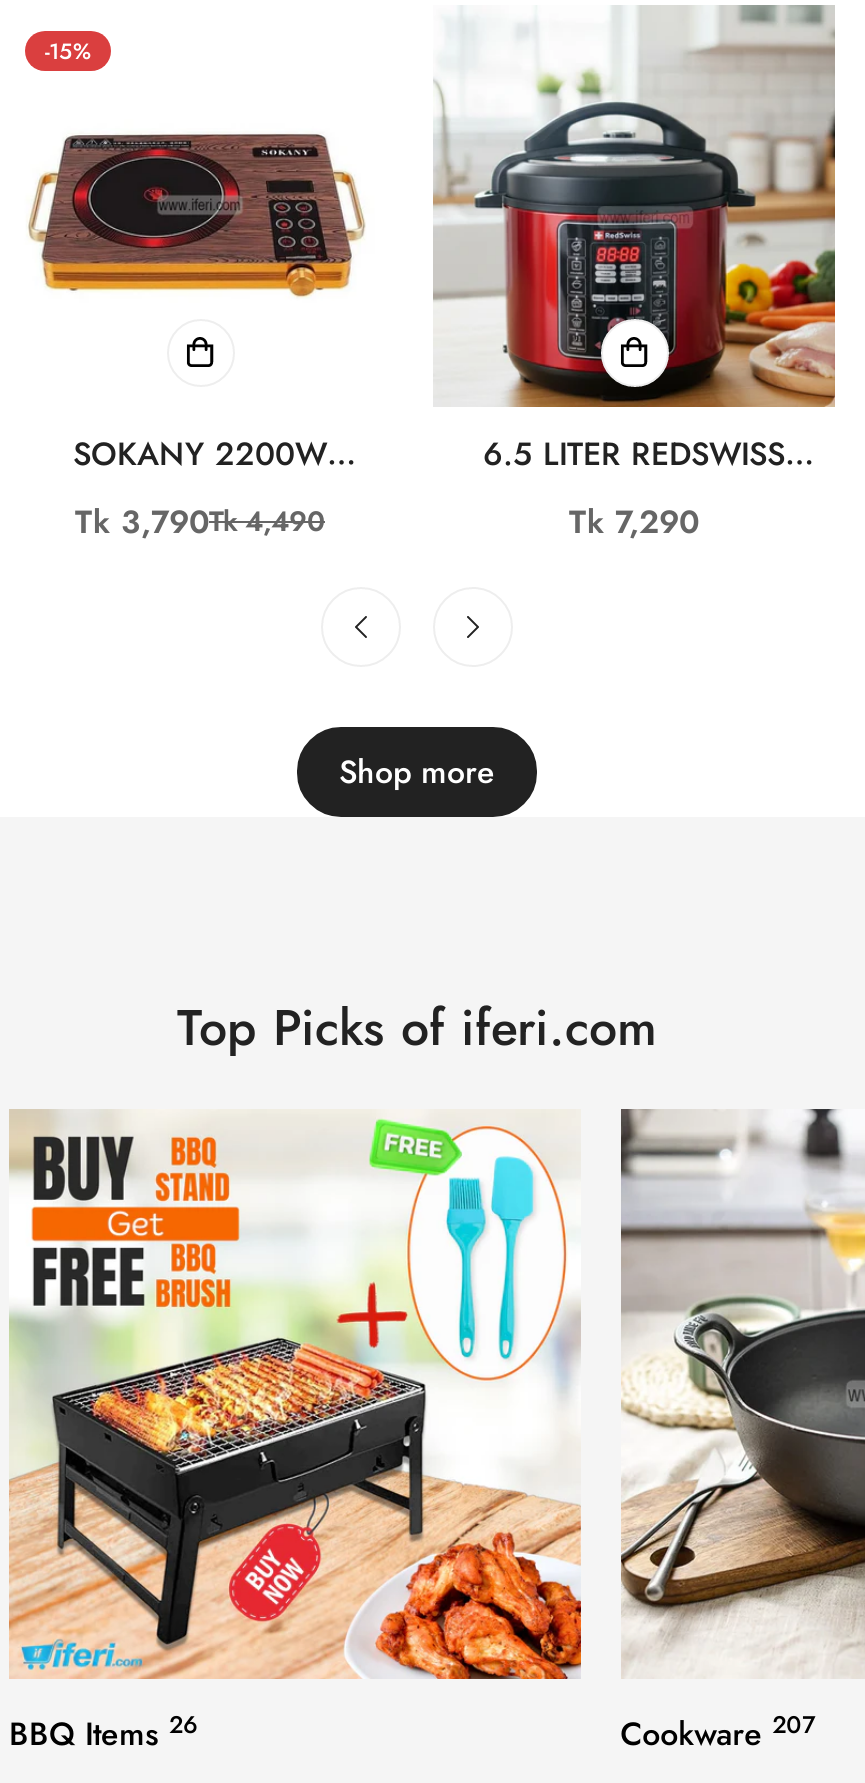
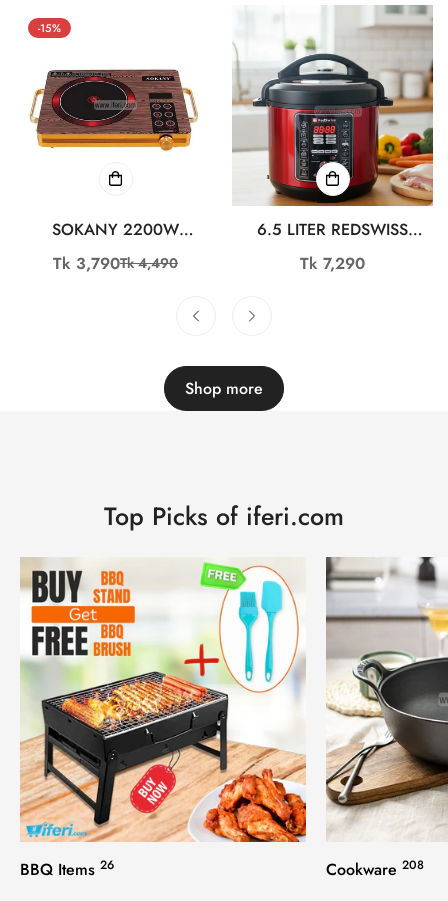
[620,1707,816,1757] Cookware 207 -> [326,856,424,881] Cookware 208

